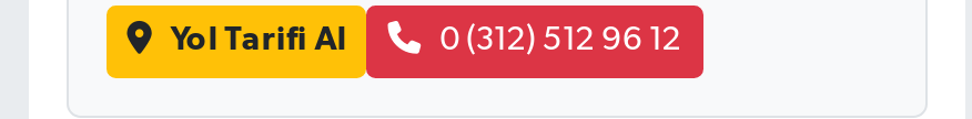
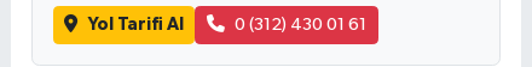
[440,24,682,58] 0 (312) 512 96 12 -> [235,16,367,34] 0 (312) 430 01 61

